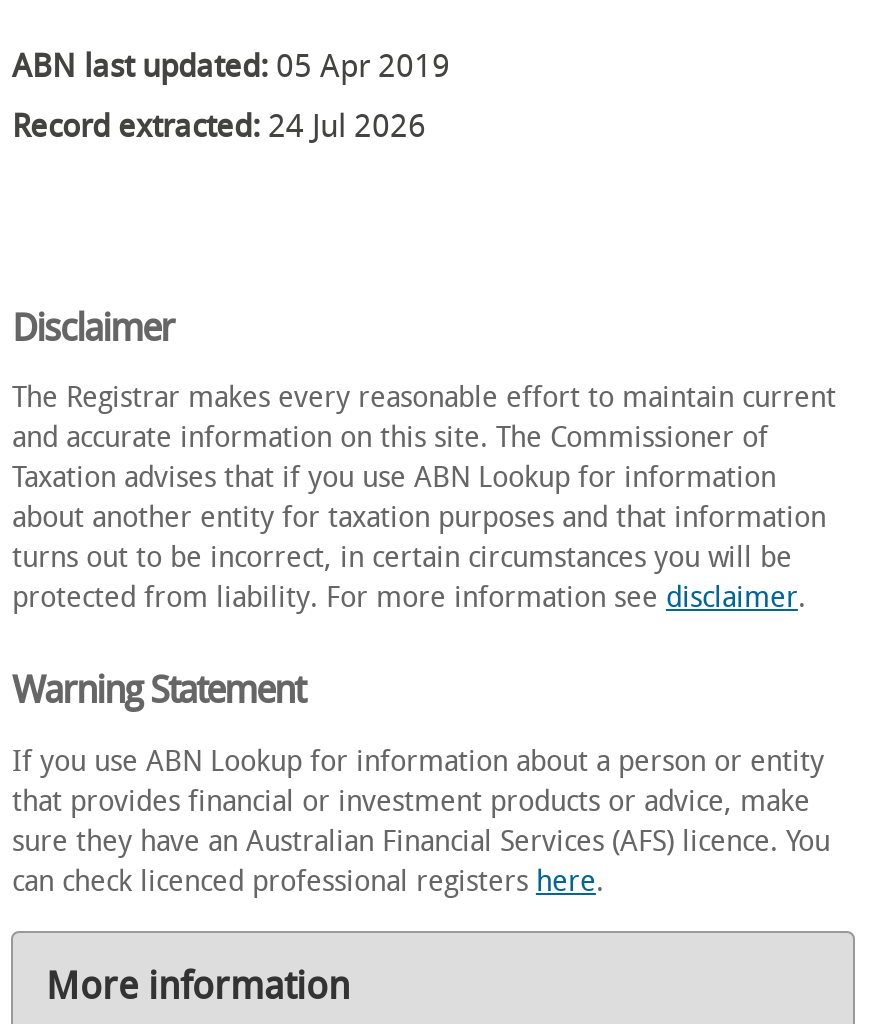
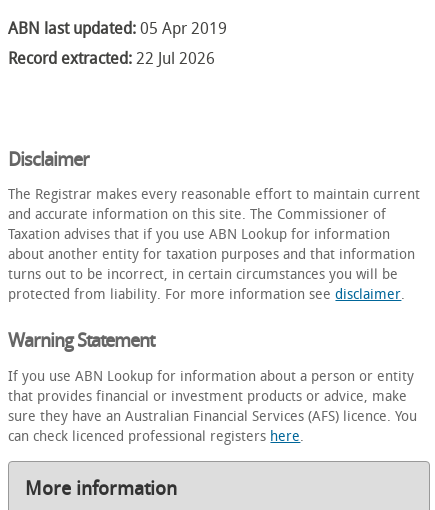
[12,108,426,146] Record extracted: 24 Jul 2026 -> [8,49,215,68] Record extracted: 22 Jul 2026

